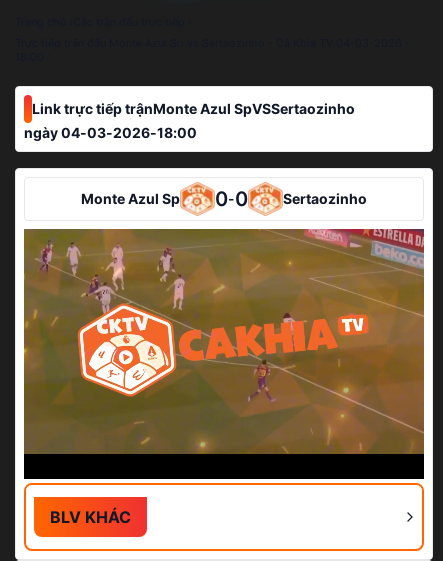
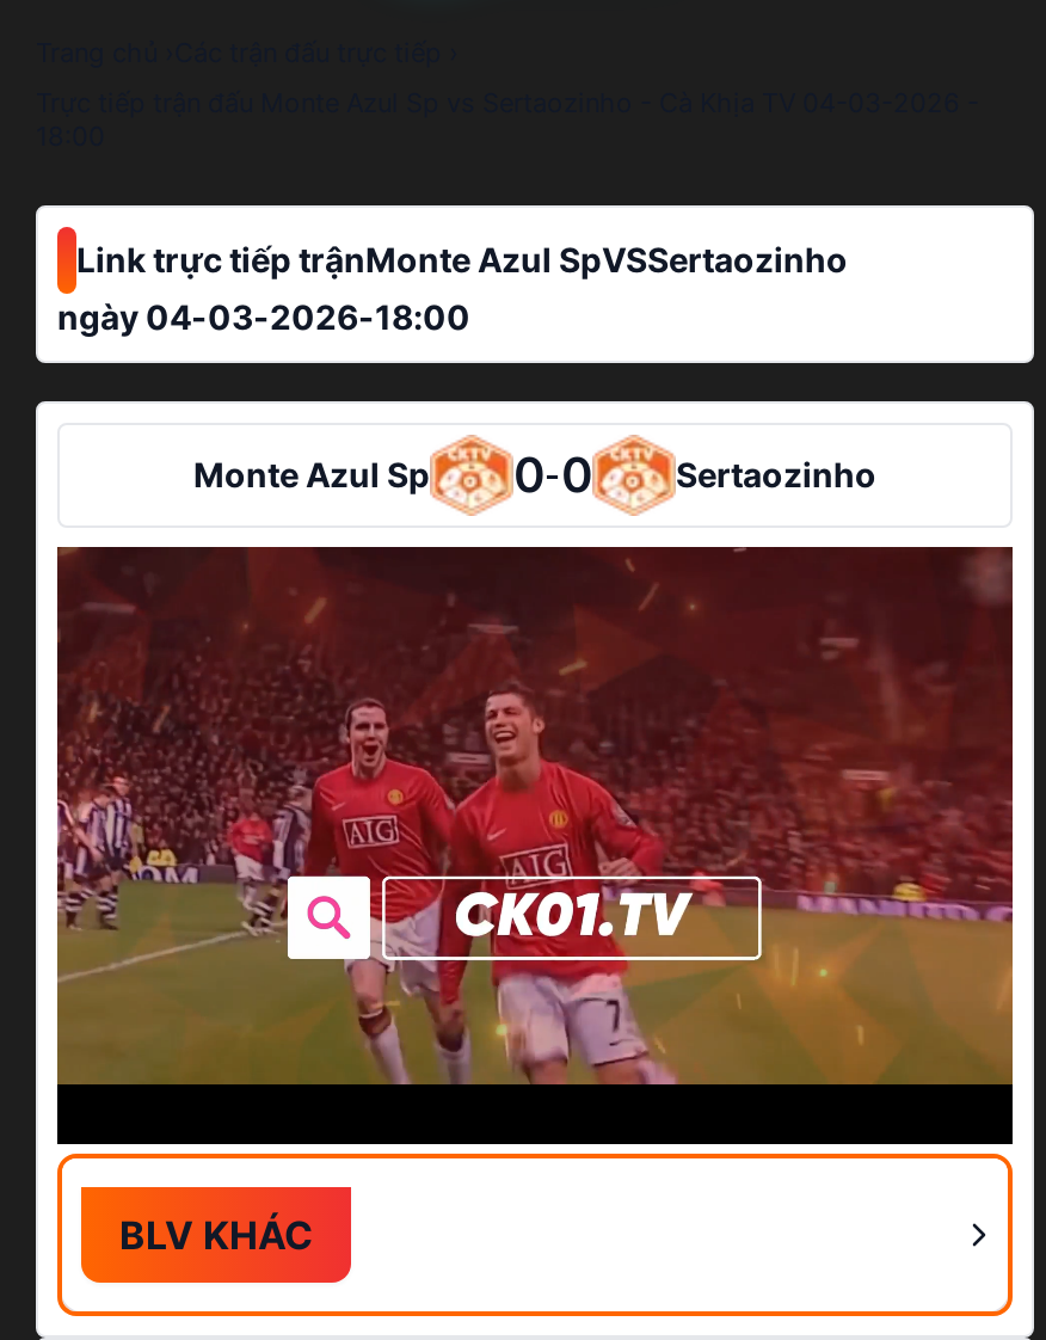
[23,228,424,454] [image] -> [55,545,1013,1084] [image]

